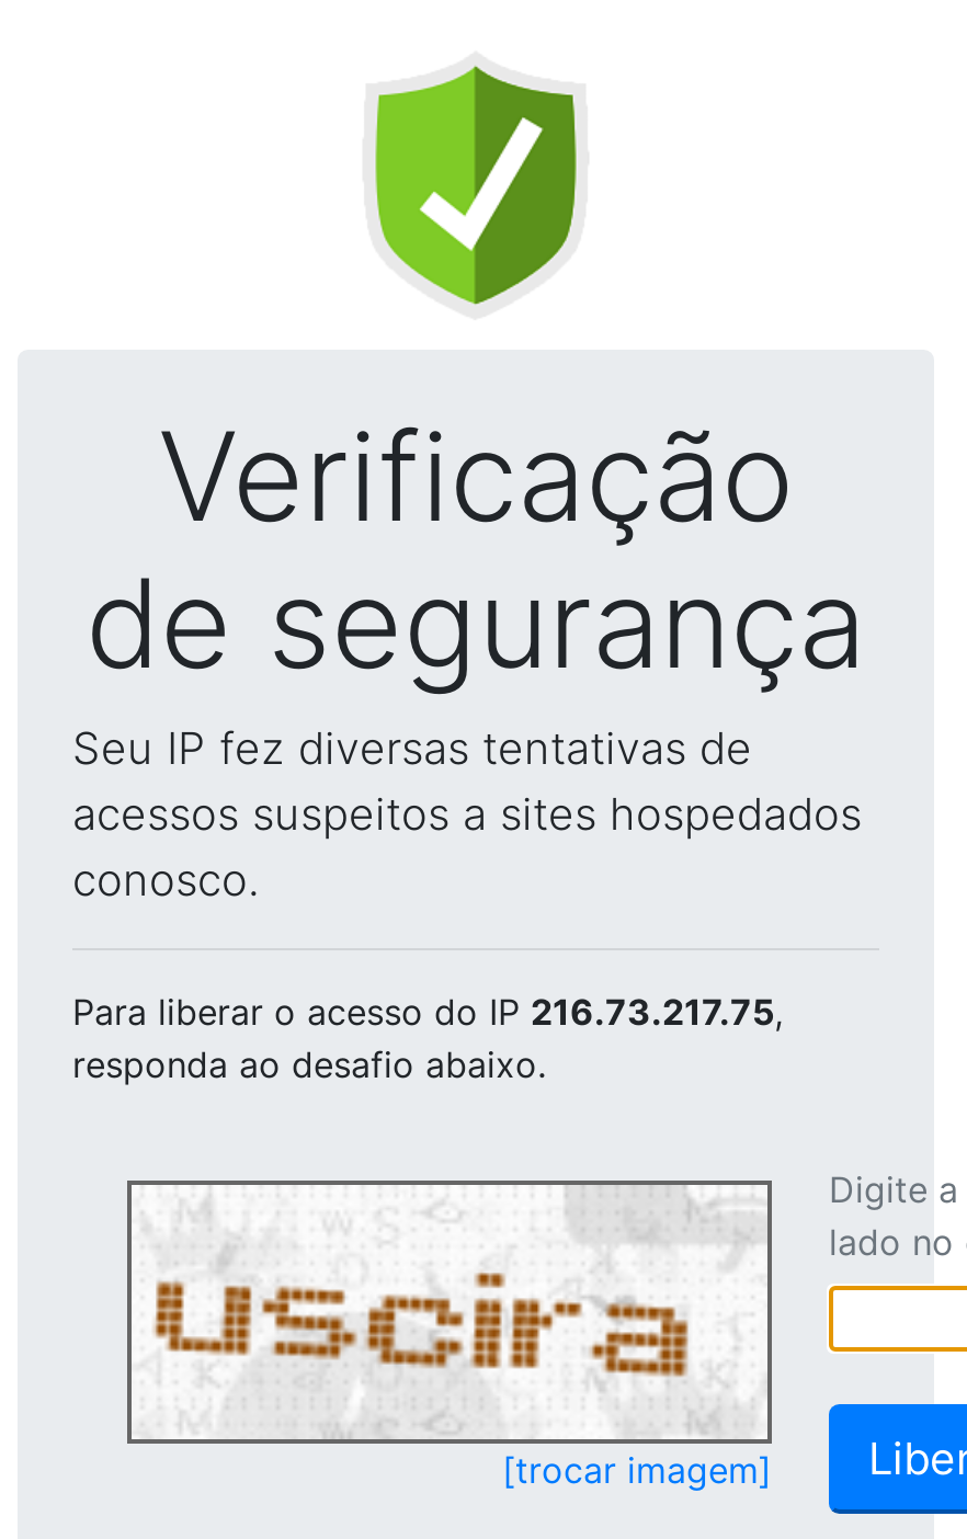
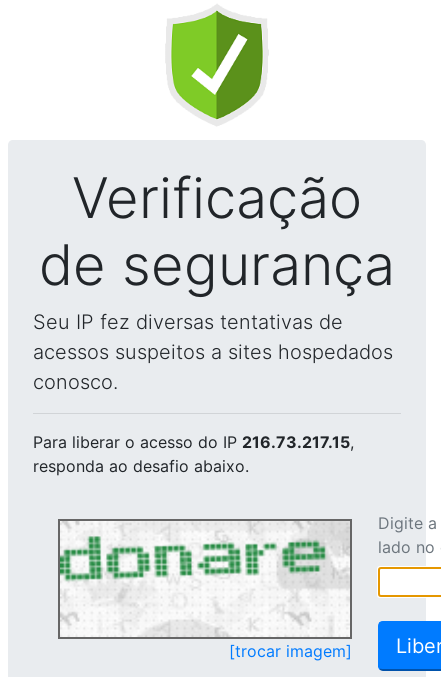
[72,990,783,1034] Para liberar o acesso do IP 216.73.217.75, -> [33,432,354,452] Para liberar o acesso do IP 216.73.217.15,
[132,1189,763,1433] [image] -> [59,523,347,633] [image]

